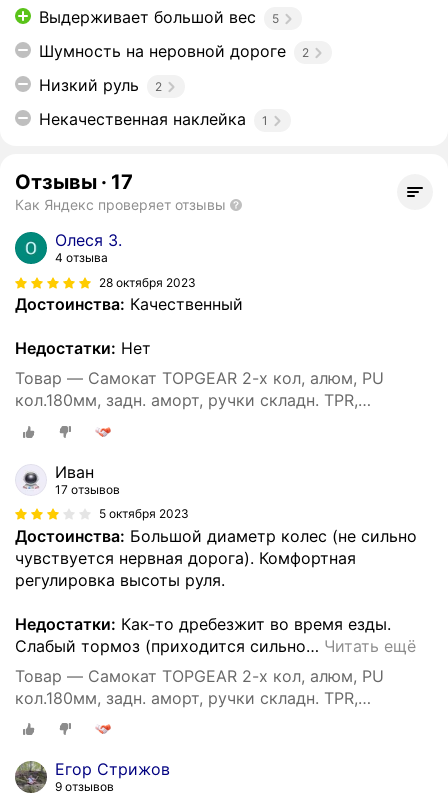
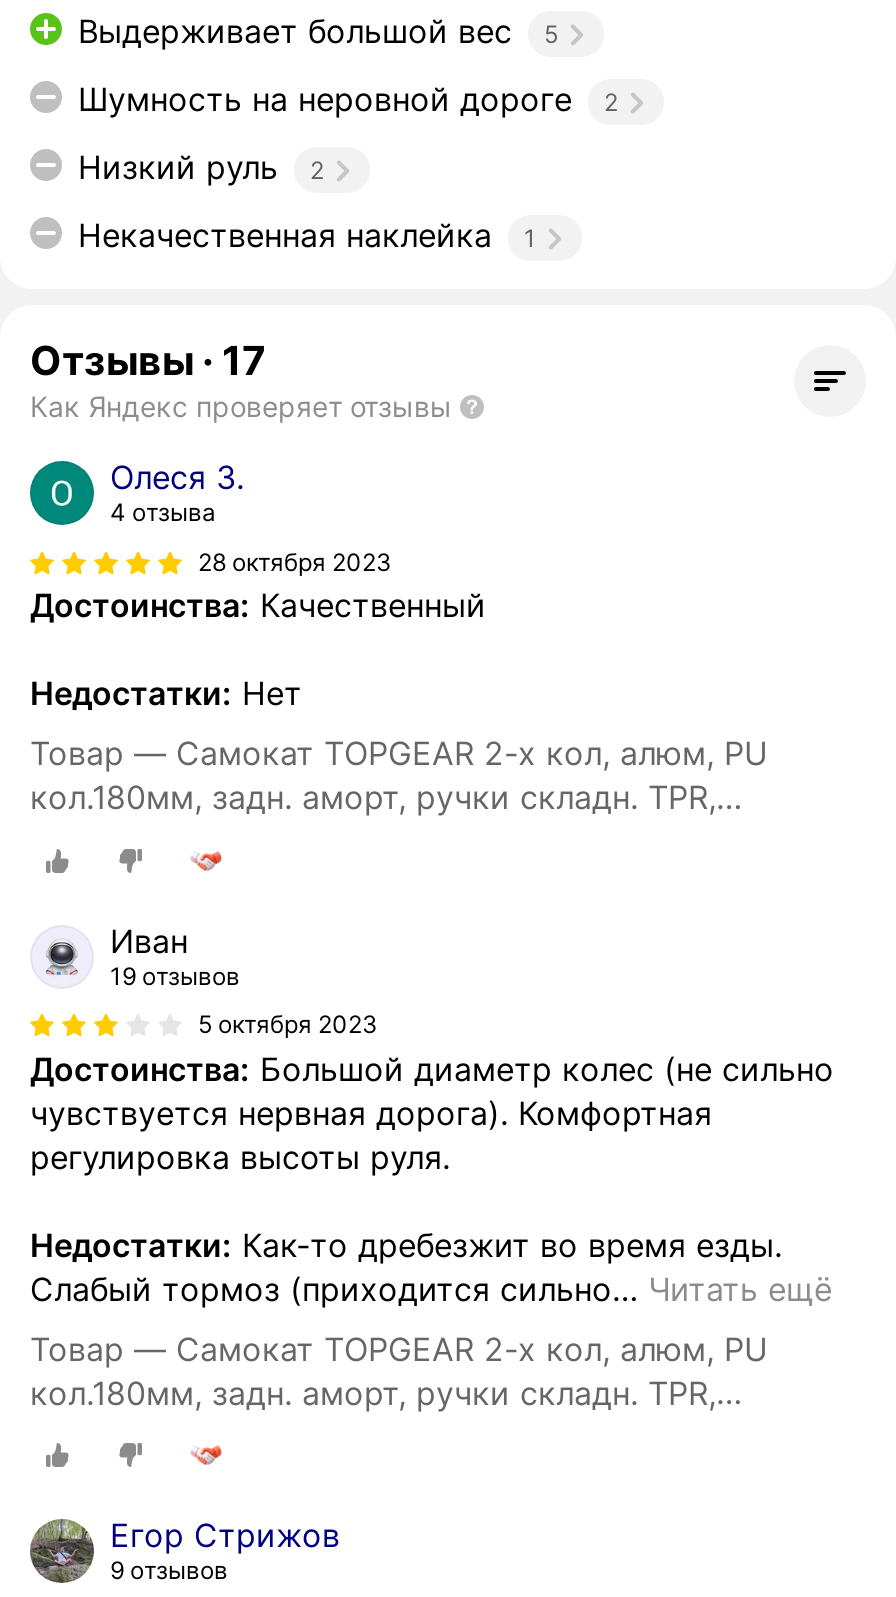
[55,482,120,497] 17 отзывов -> [110,960,240,990] 19 отзывов

